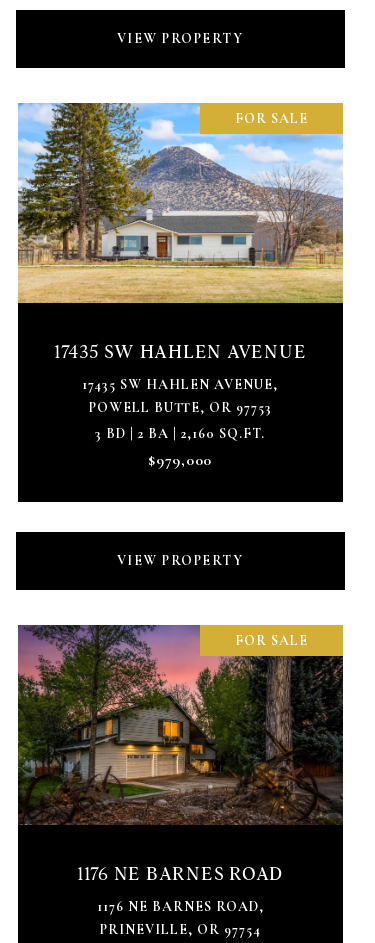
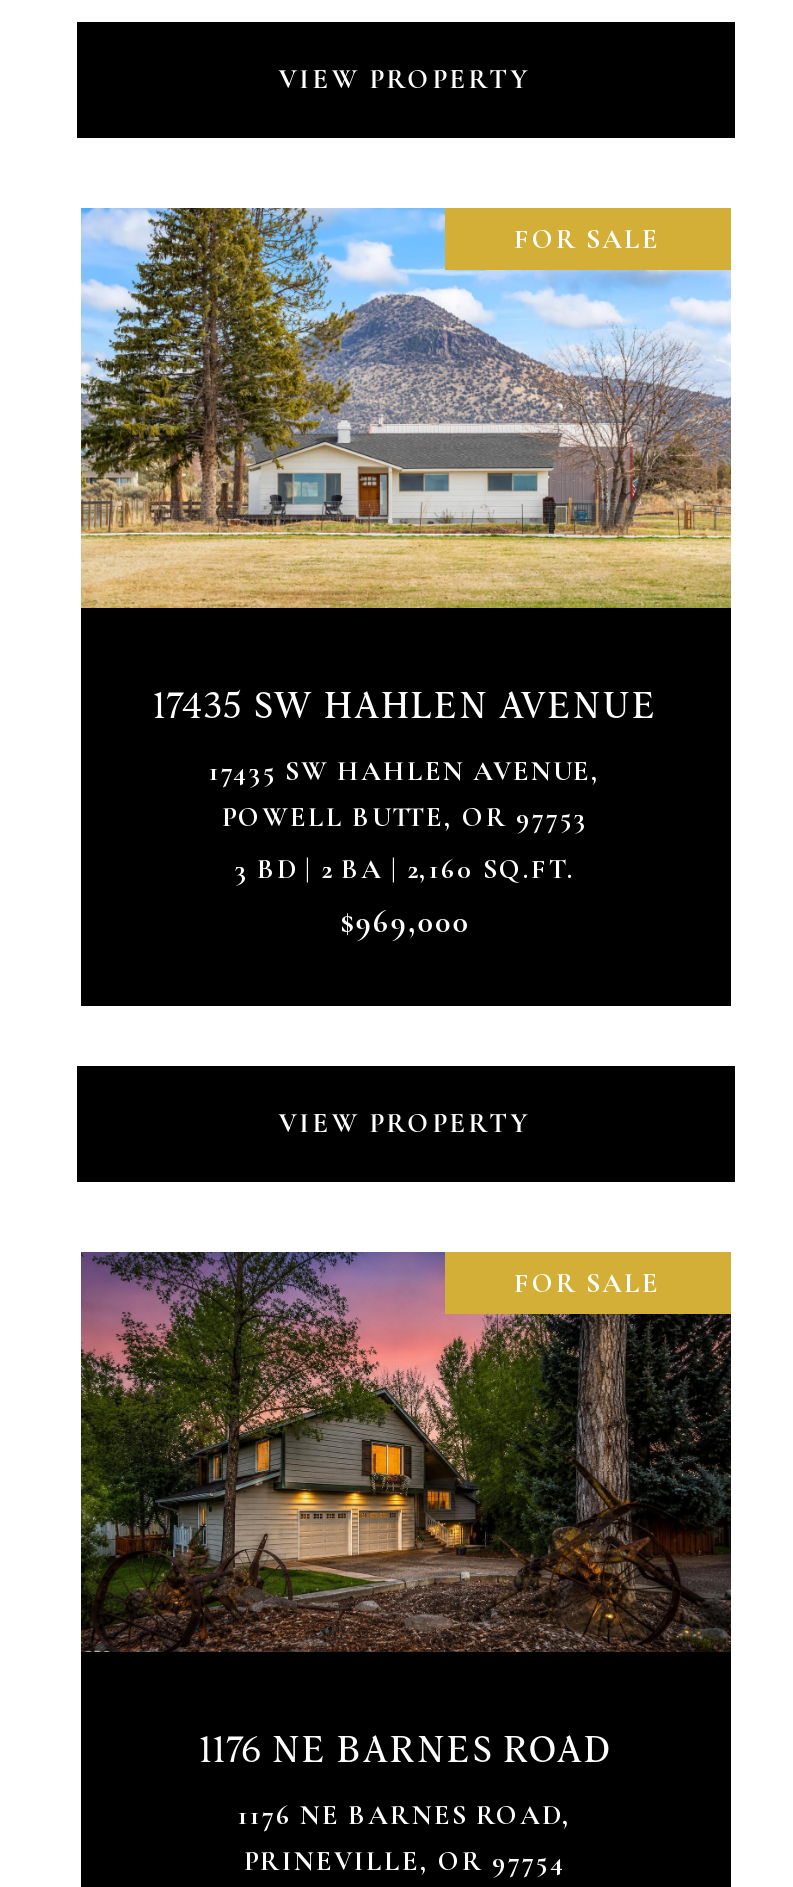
[148,450,212,470] $979,000 -> [340,902,470,942] $969,000

